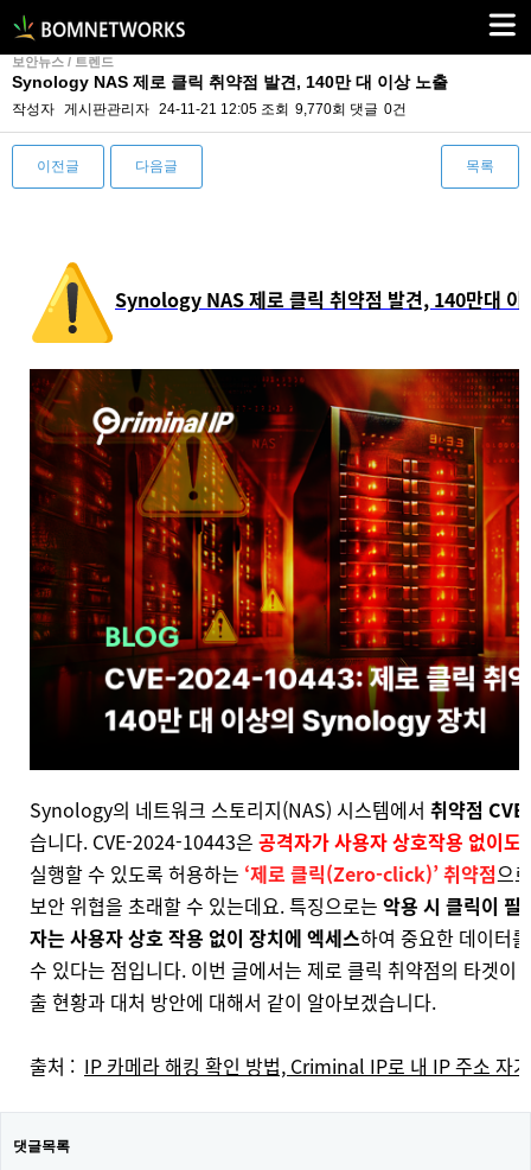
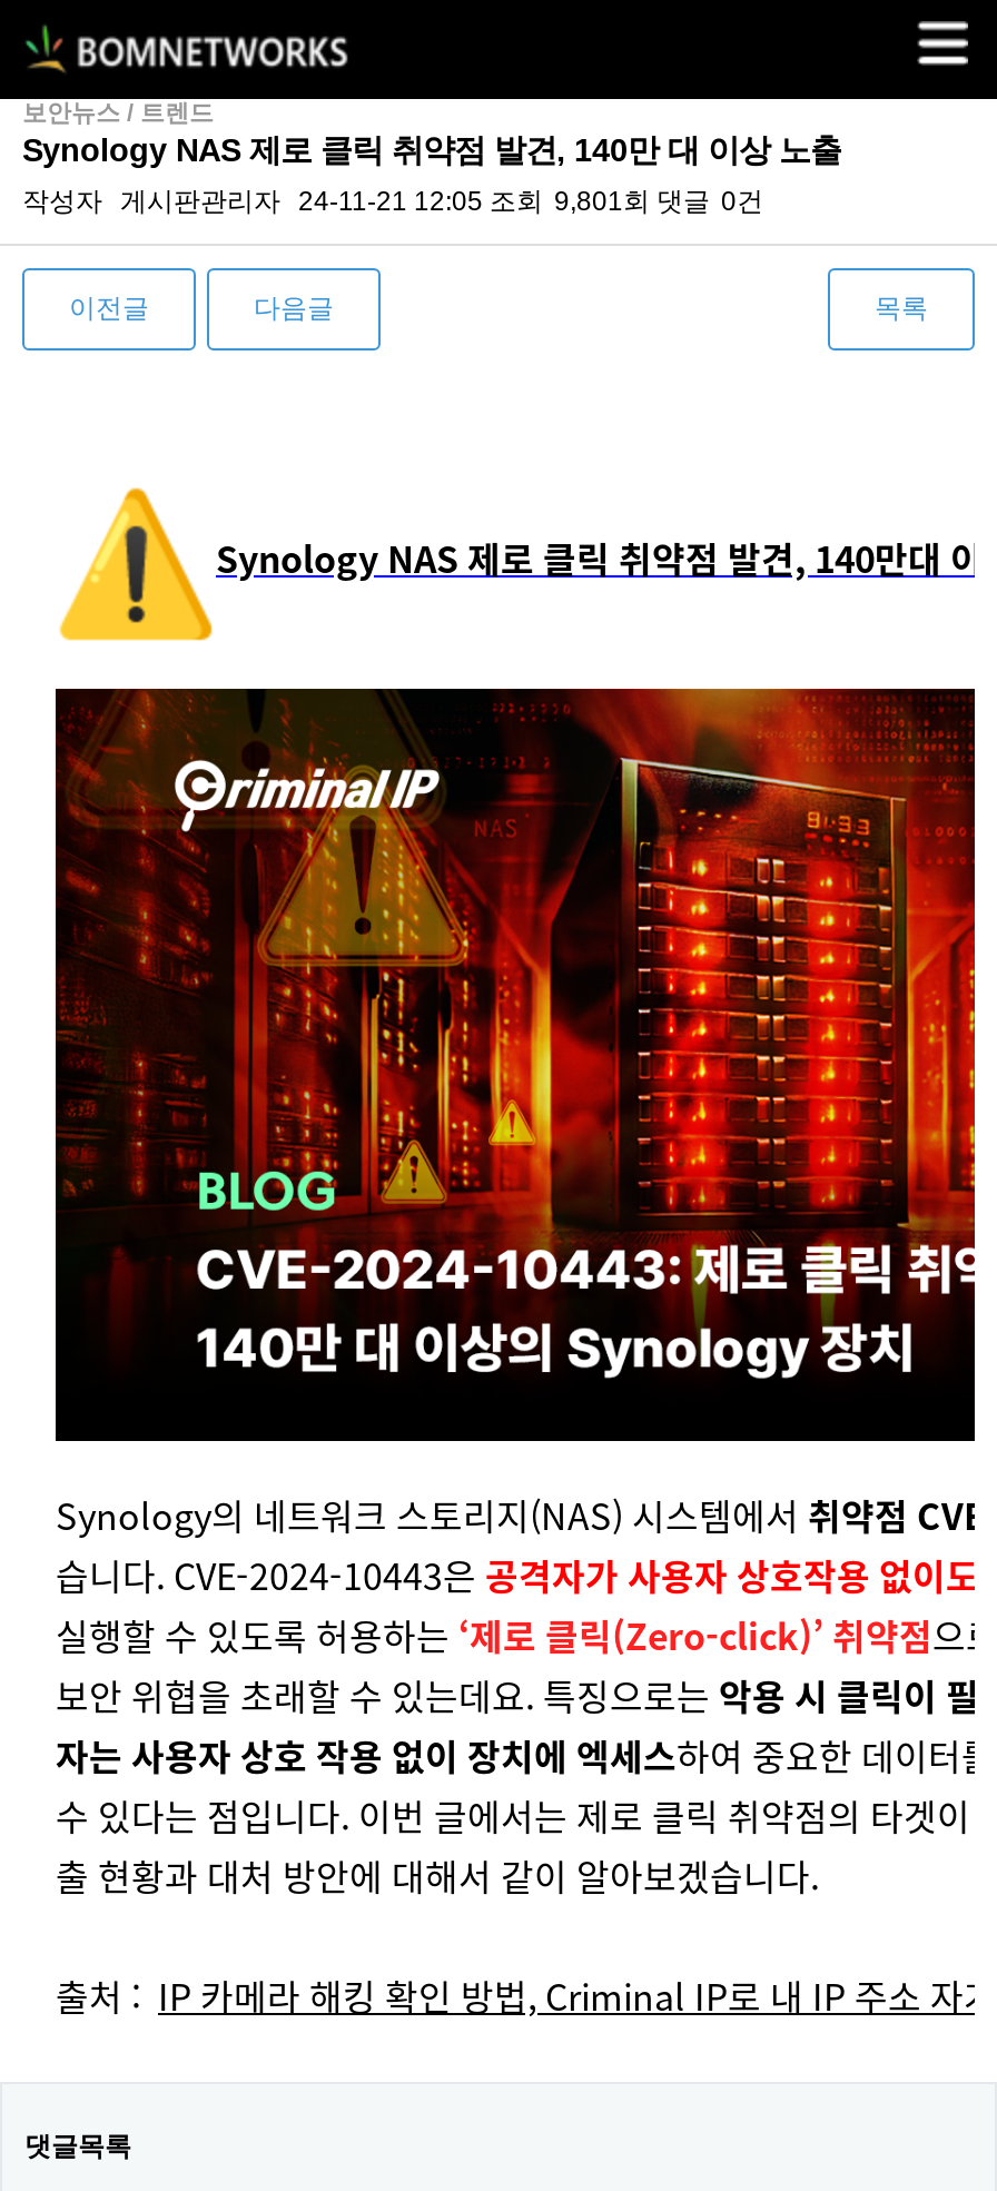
[12,101,407,117] 작성자 게시판관리자 24-11-21 12:05 조회 9,770회 댓글 0건 -> [22,186,763,217] 작성자 게시판관리자 24-11-21 12:05 조회 9,801회 댓글 0건

